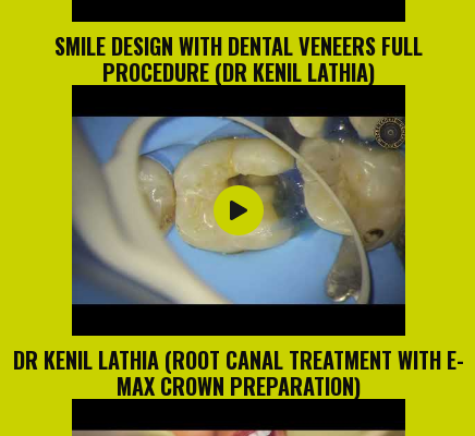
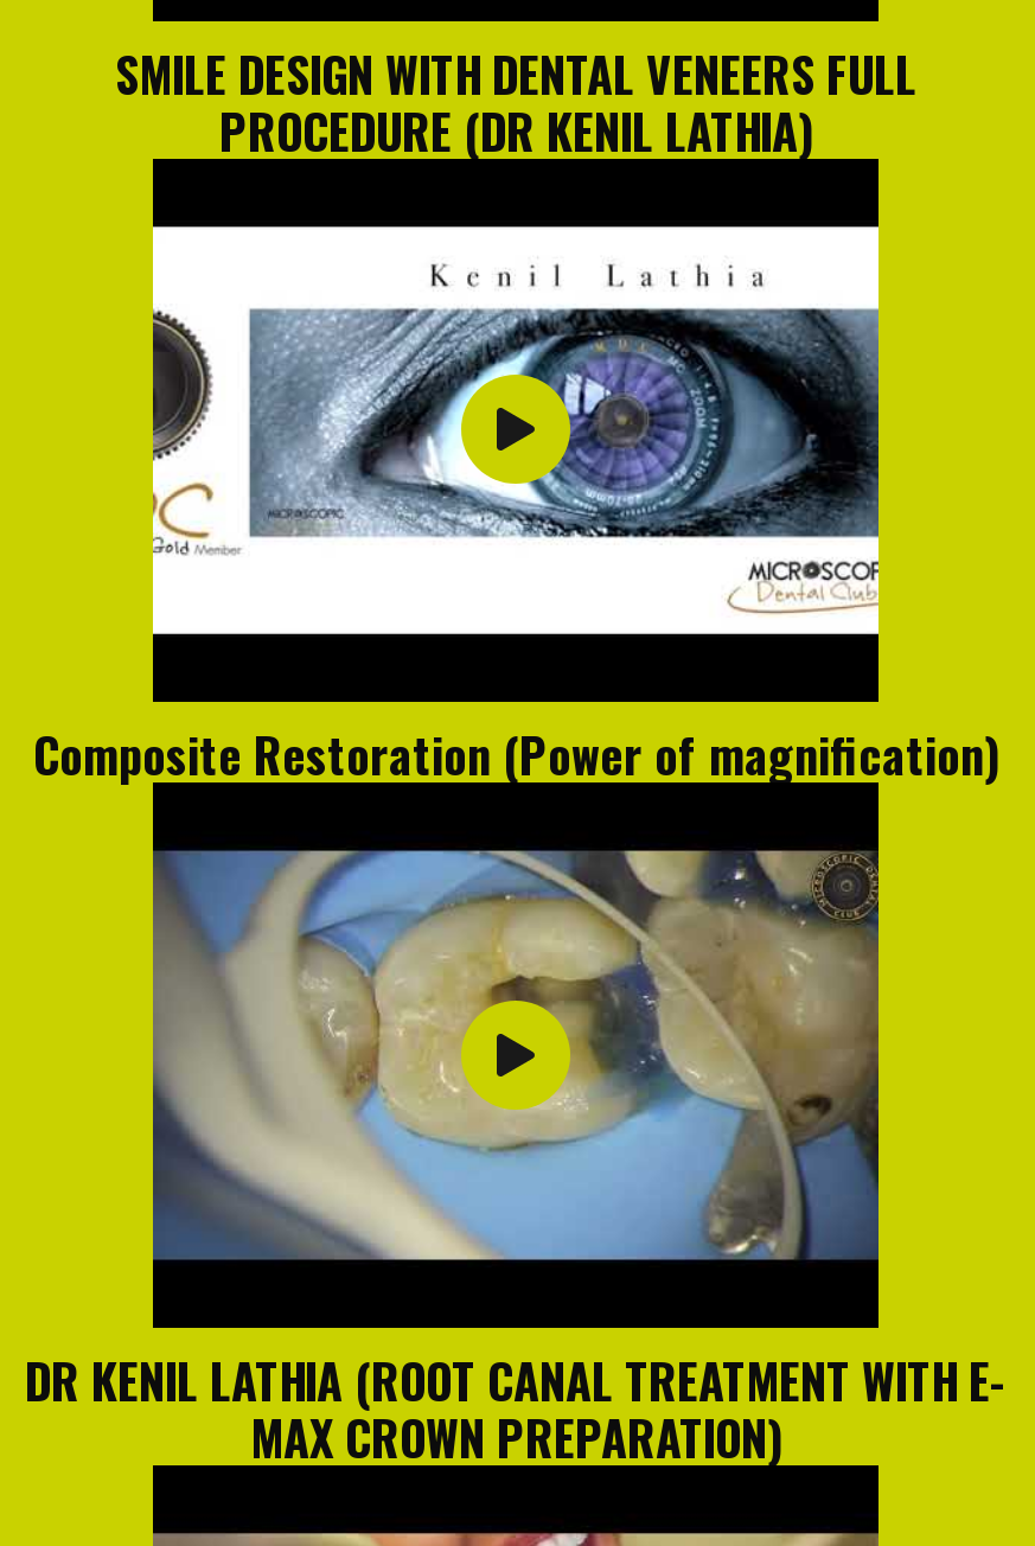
none -> [33,224,998,790] [image] | Composite Restoration (Power of magnification)

